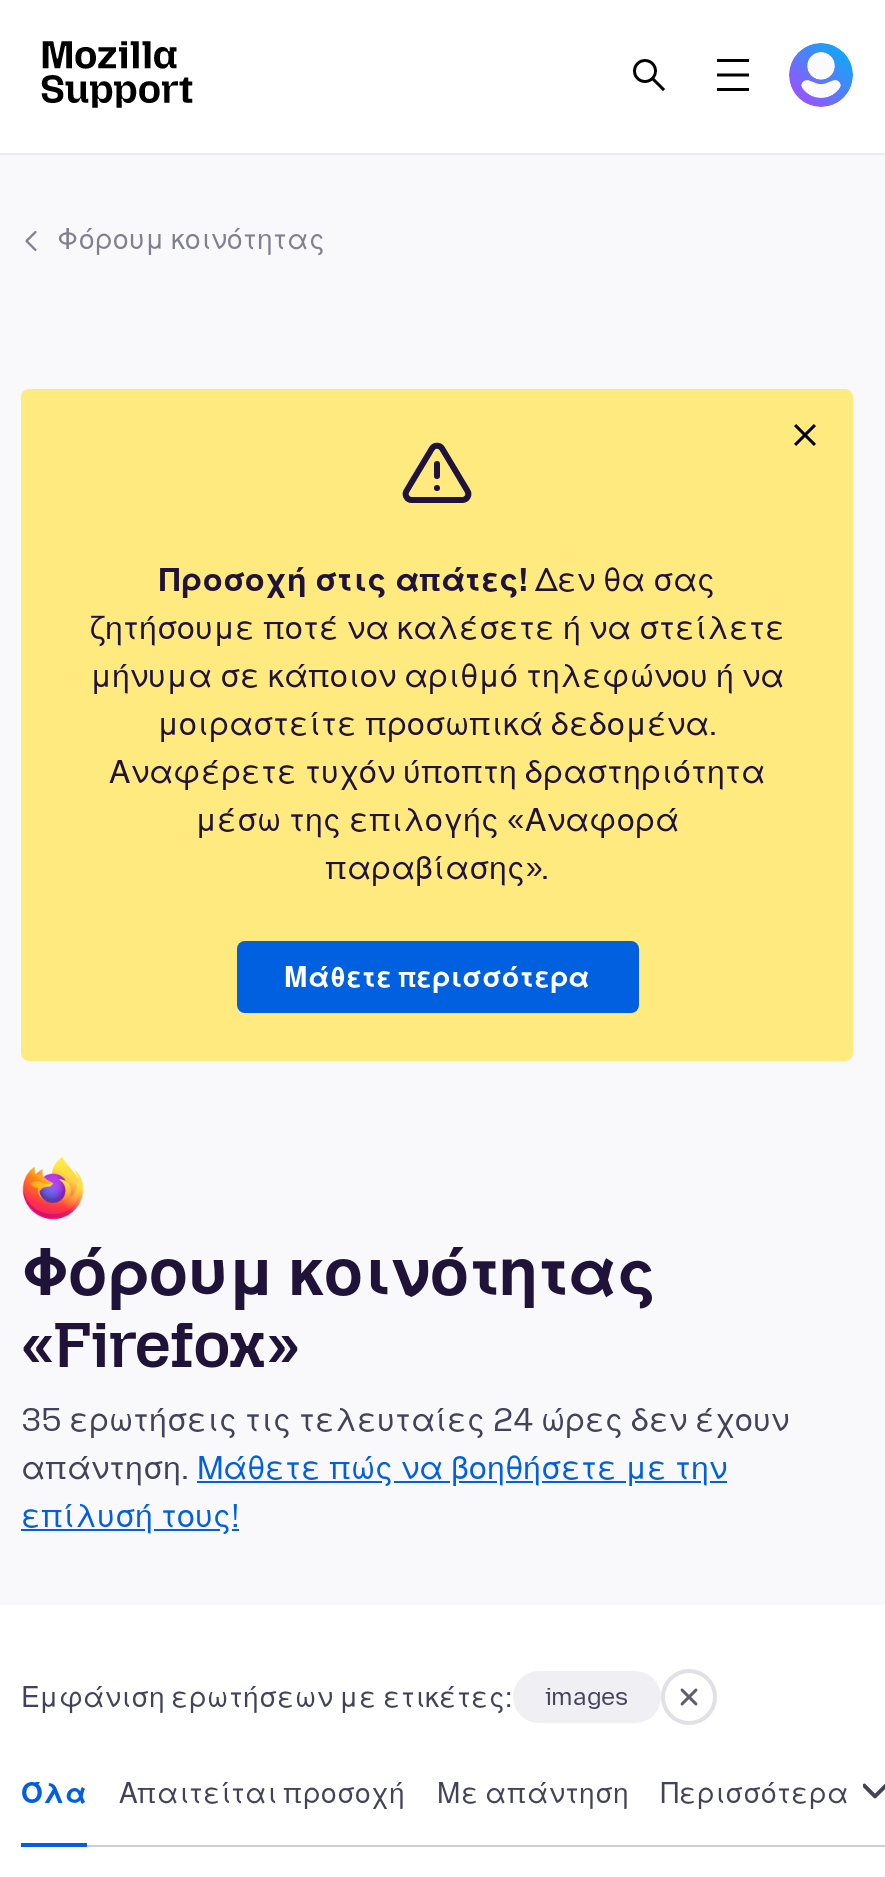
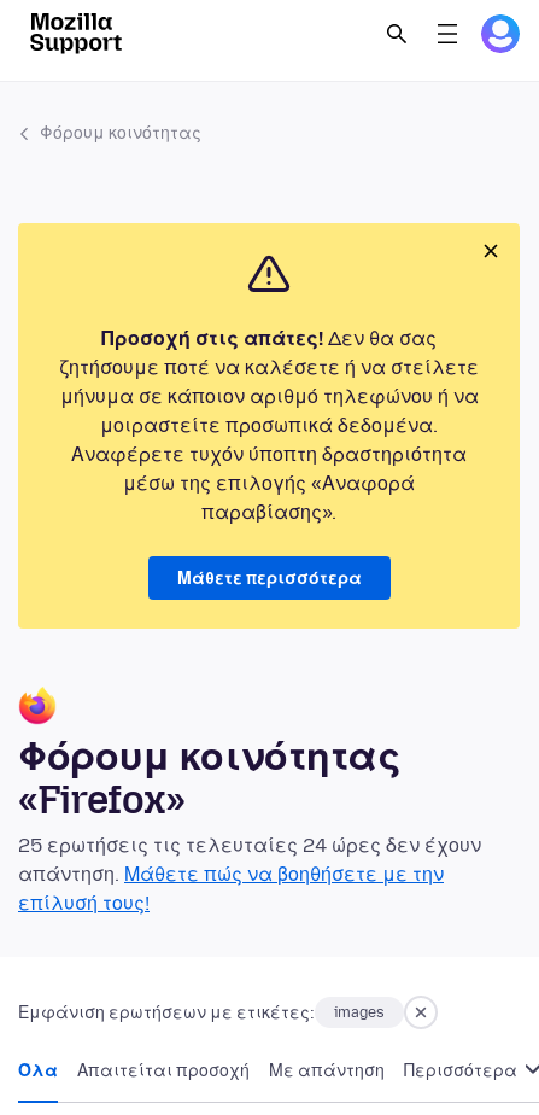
[21,1402,789,1440] 35 ερωτήσεις τις τελευταίες 24 ώρες δεν έχουν -> [18,834,481,857] 25 ερωτήσεις τις τελευταίες 24 ώρες δεν έχουν

